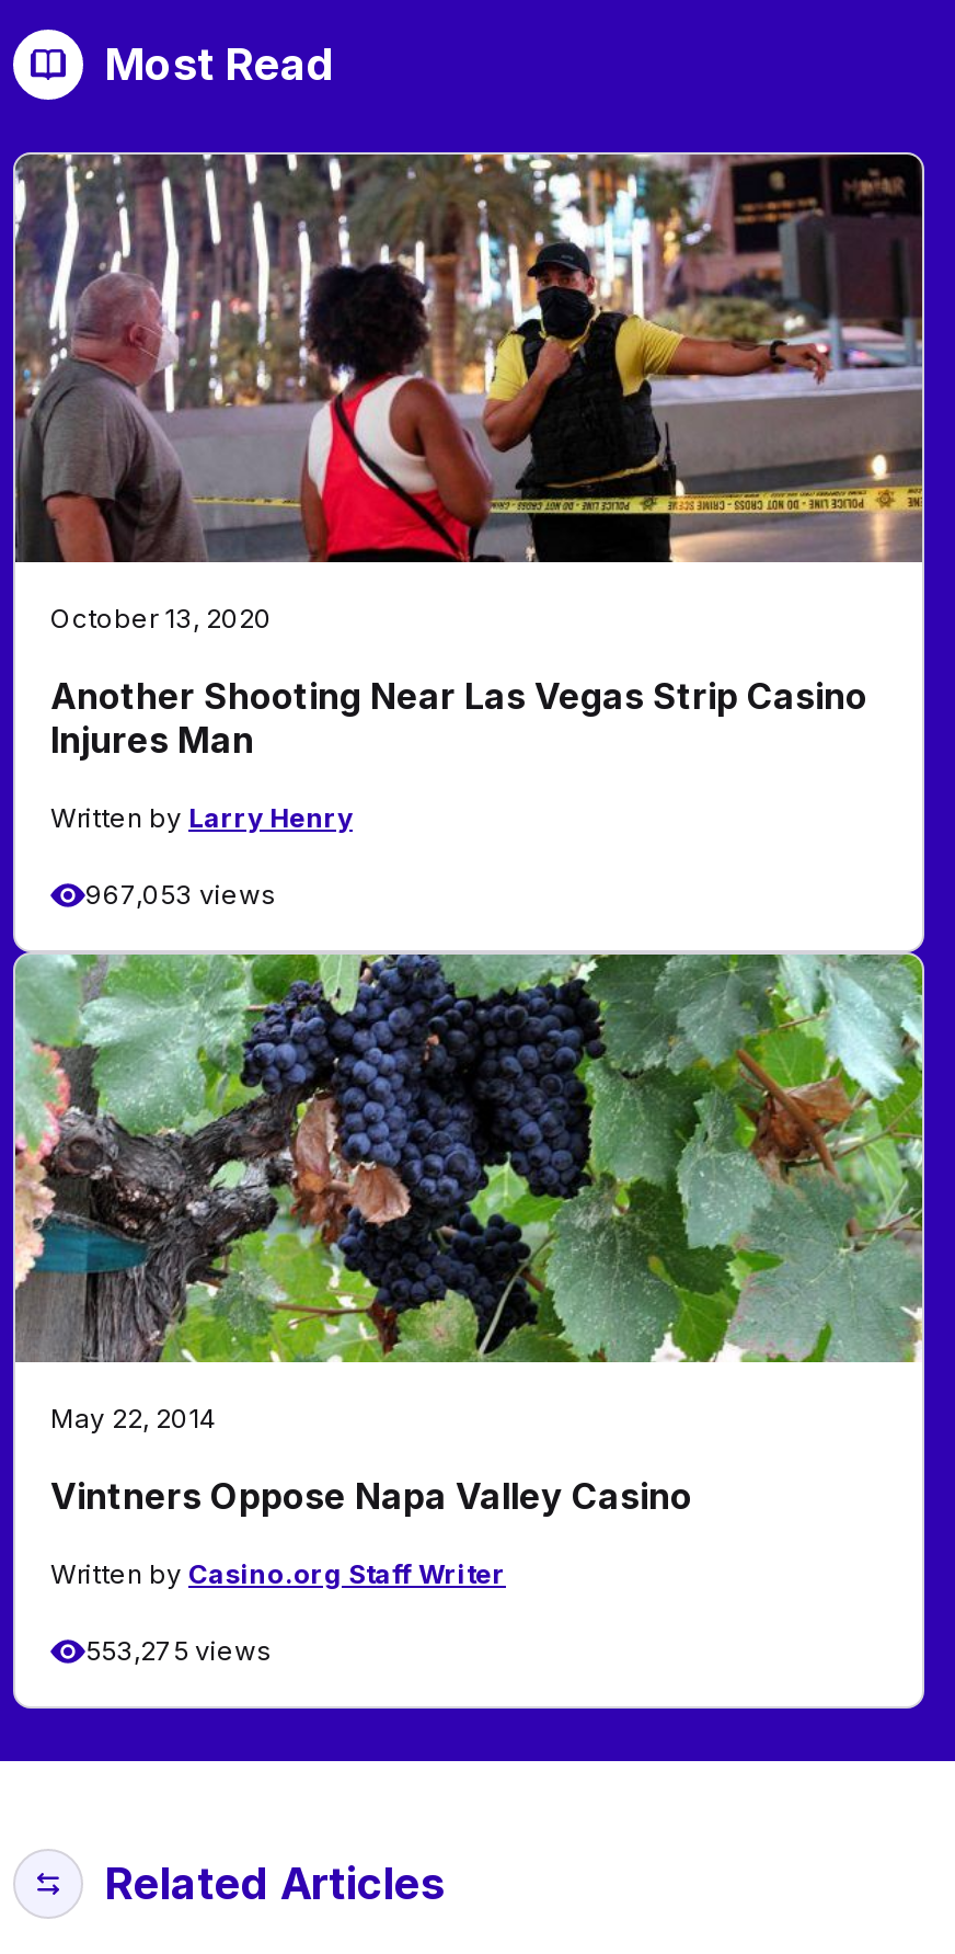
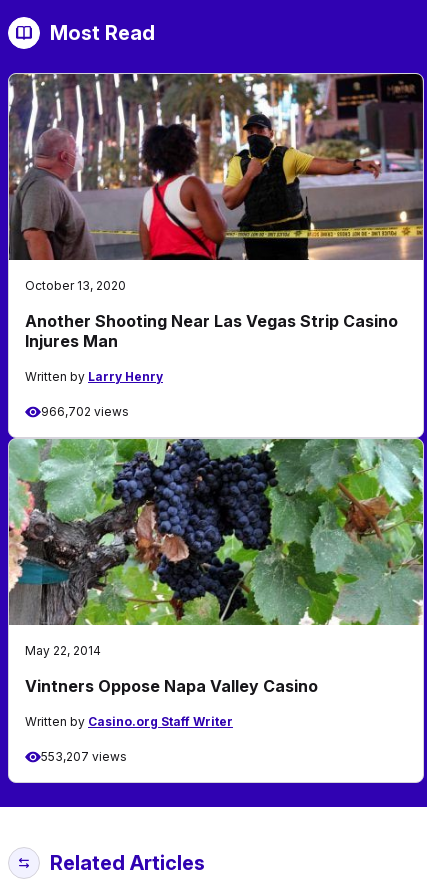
[85,878,276,911] 967,053 views -> [41,404,129,419] 966,702 views
[85,1635,272,1668] 553,275 views -> [41,749,127,764] 553,207 views

